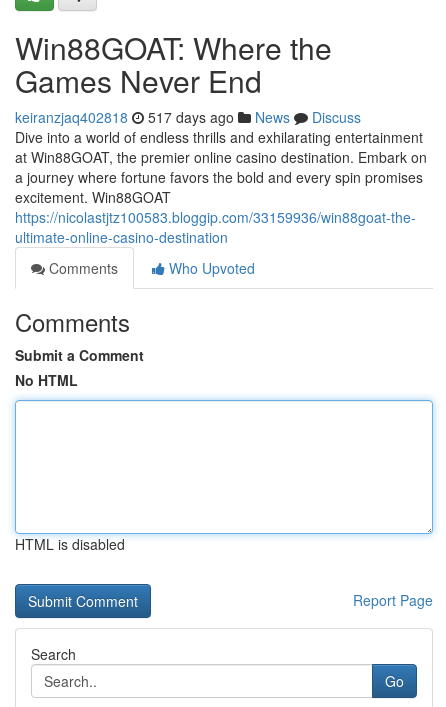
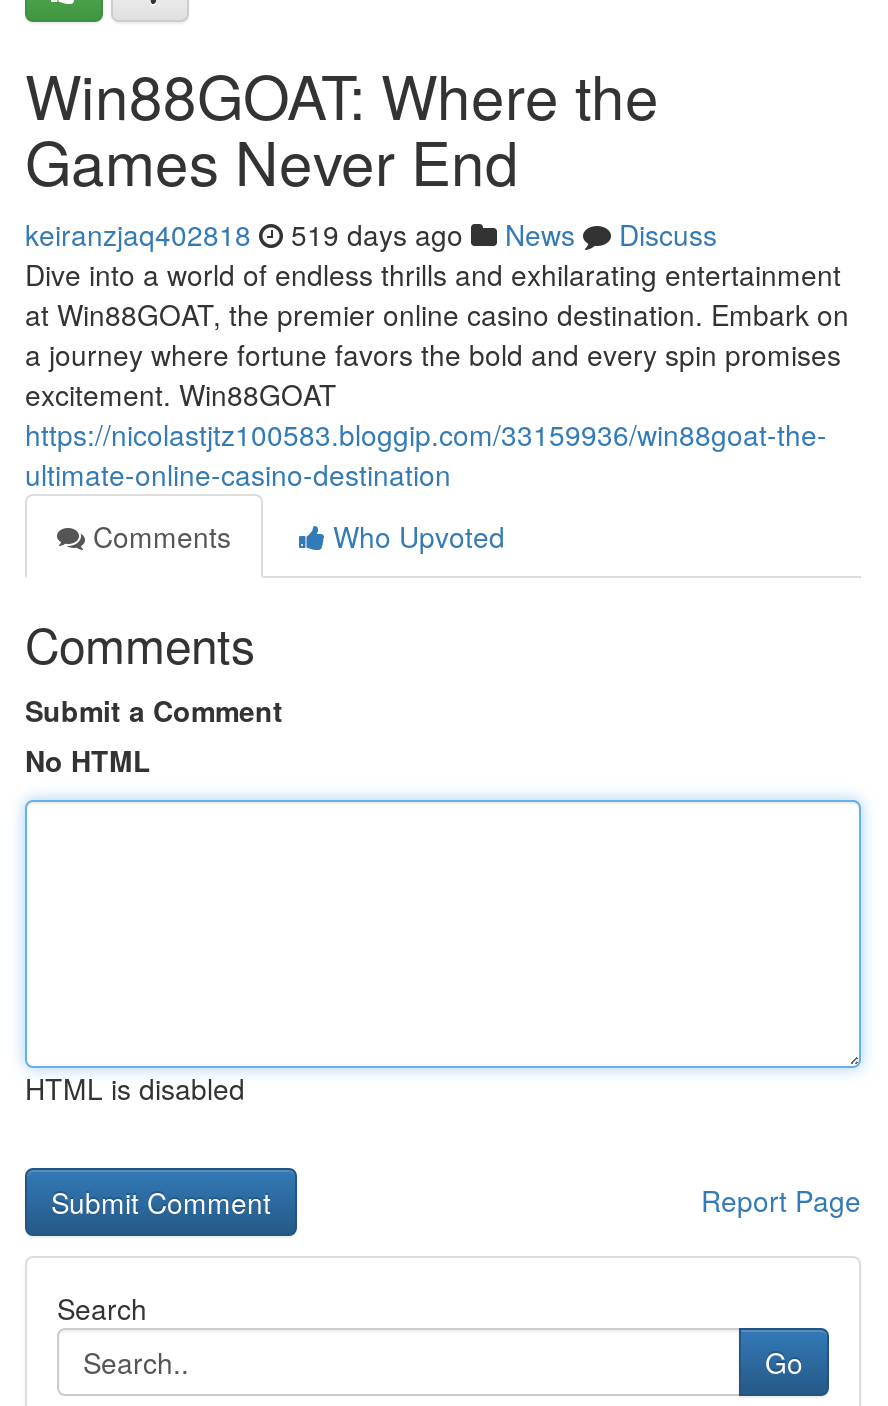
[15,107,361,127] keiranzjaq402818 517 days ago News Discuss -> [25,214,717,254] keiranzjaq402818 519 days ago News Discuss

